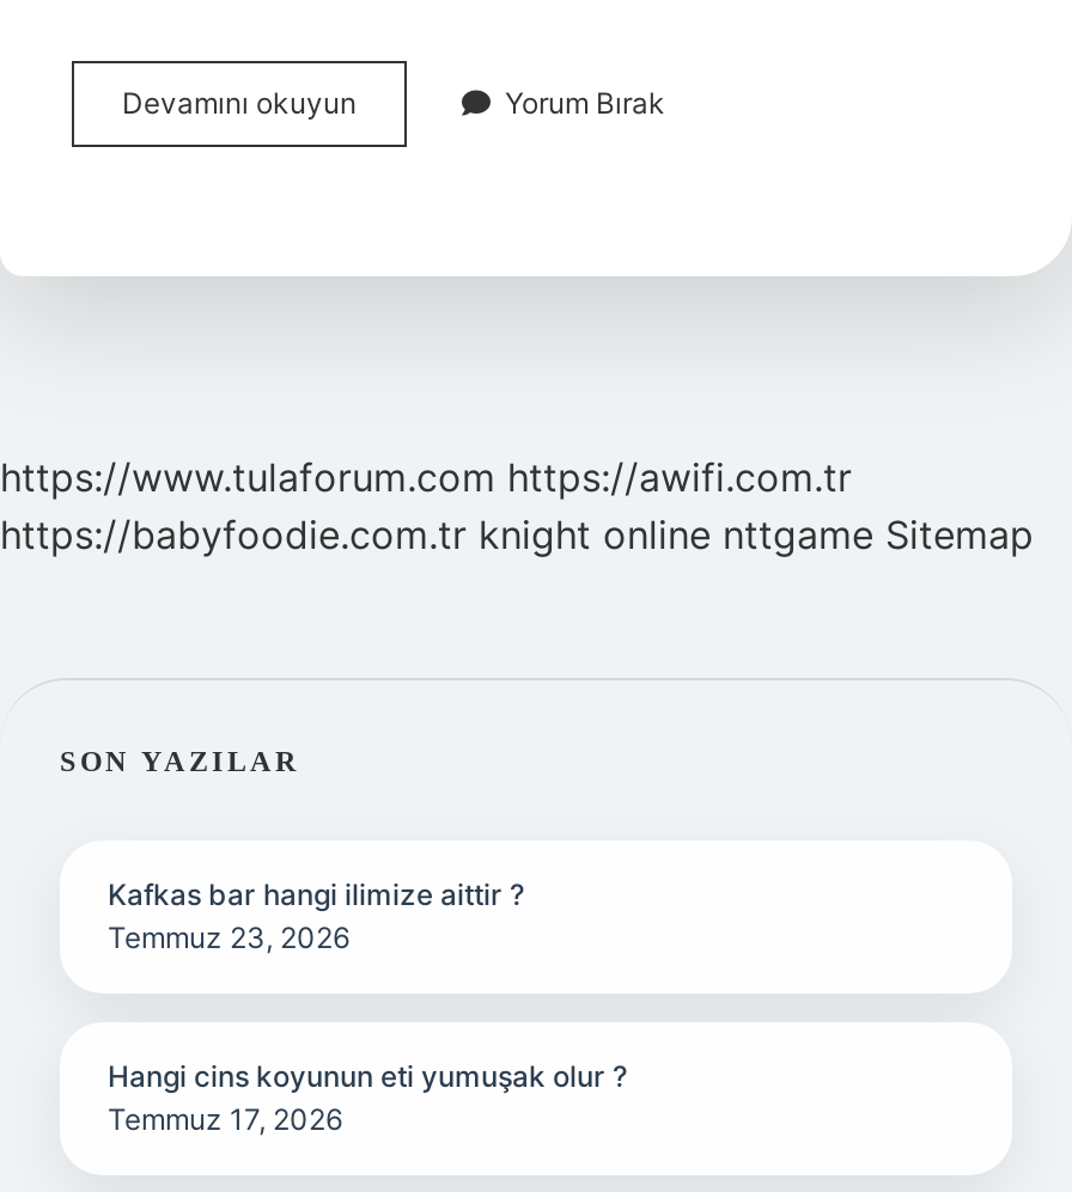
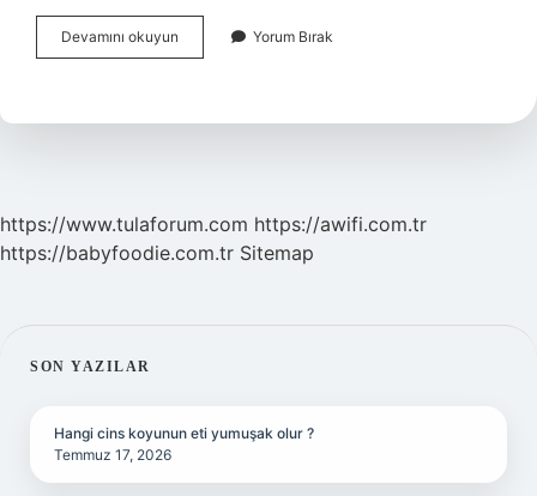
[0,511,1034,558] https://babyfoodie.com.tr knight online nttgame Sitemap -> [0,241,314,265] https://babyfoodie.com.tr Sitemap
[108,876,524,955] Kafkas bar hangi ilimize aittir ? | Temmuz 23, 2026 -> none

